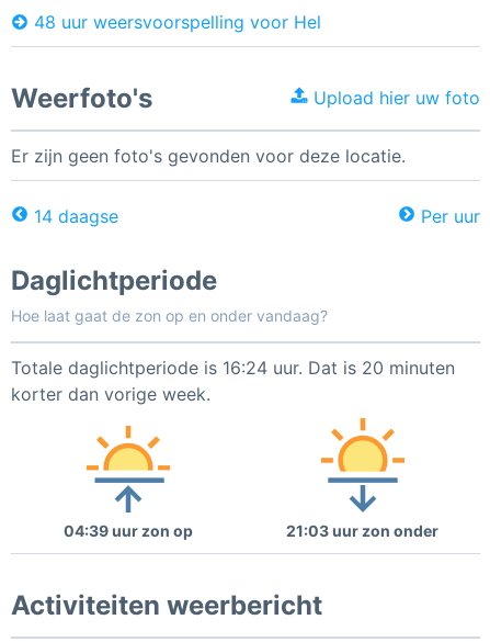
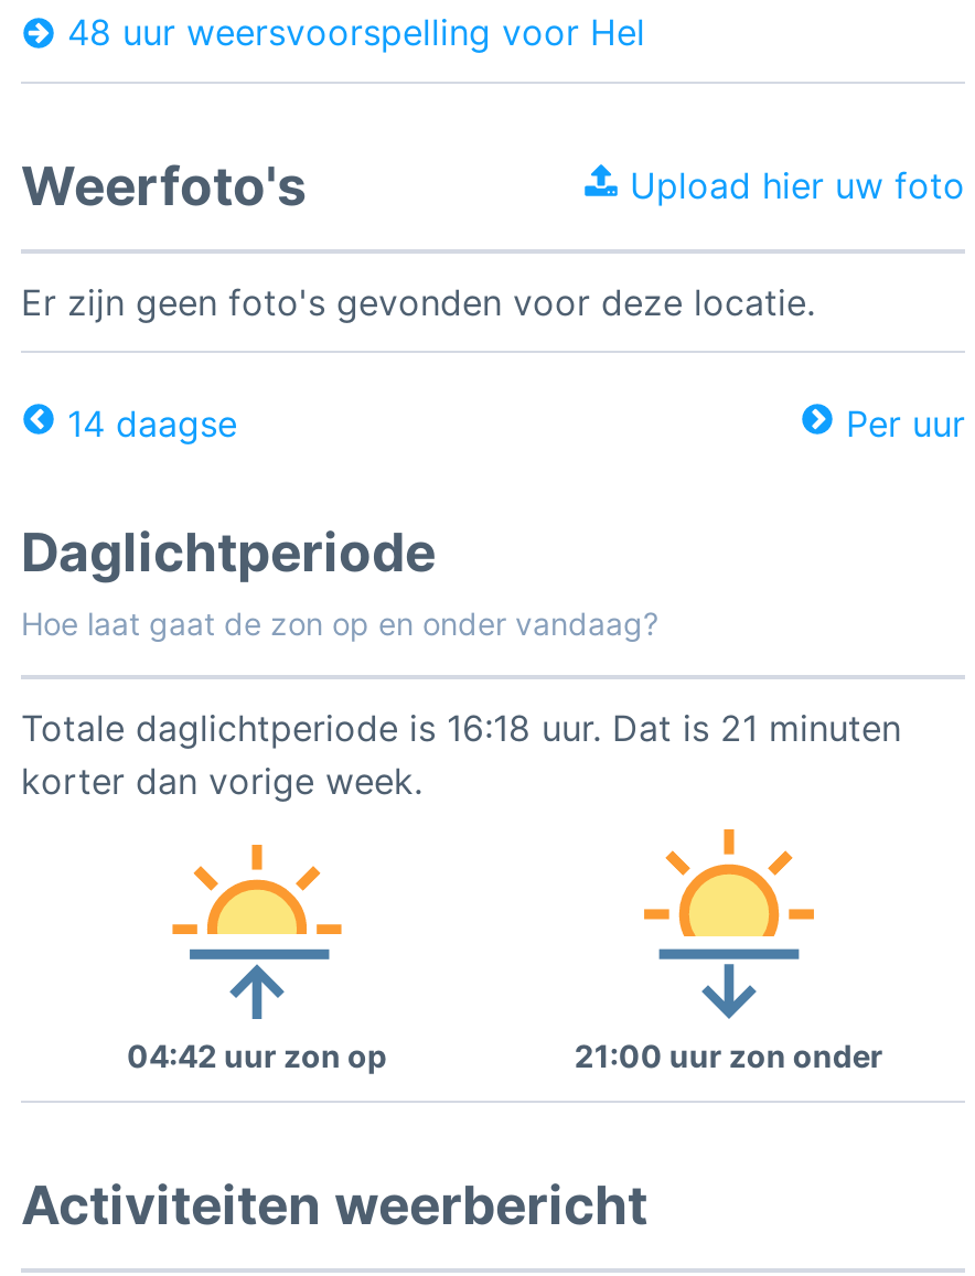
[11,357,455,379] Totale daglichtperiode is 16:24 uur. Dat is 20 minuten -> [21,706,901,750] Totale daglichtperiode is 16:18 uur. Dat is 21 minuten
[64,521,193,540] 04:39 uur zon op -> [127,1036,387,1074] 04:42 uur zon op
[287,521,439,540] 21:03 uur zon onder -> [574,1036,883,1074] 21:00 uur zon onder

